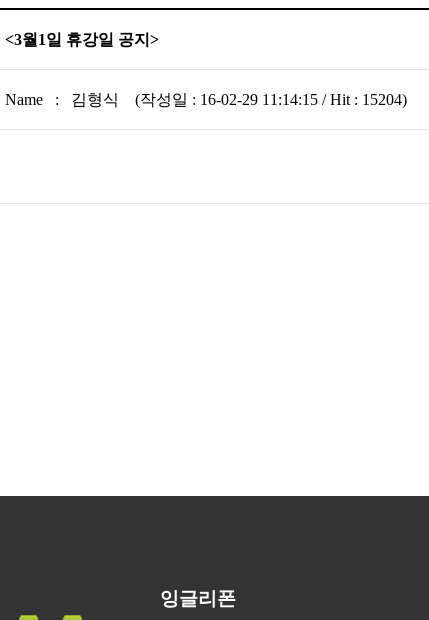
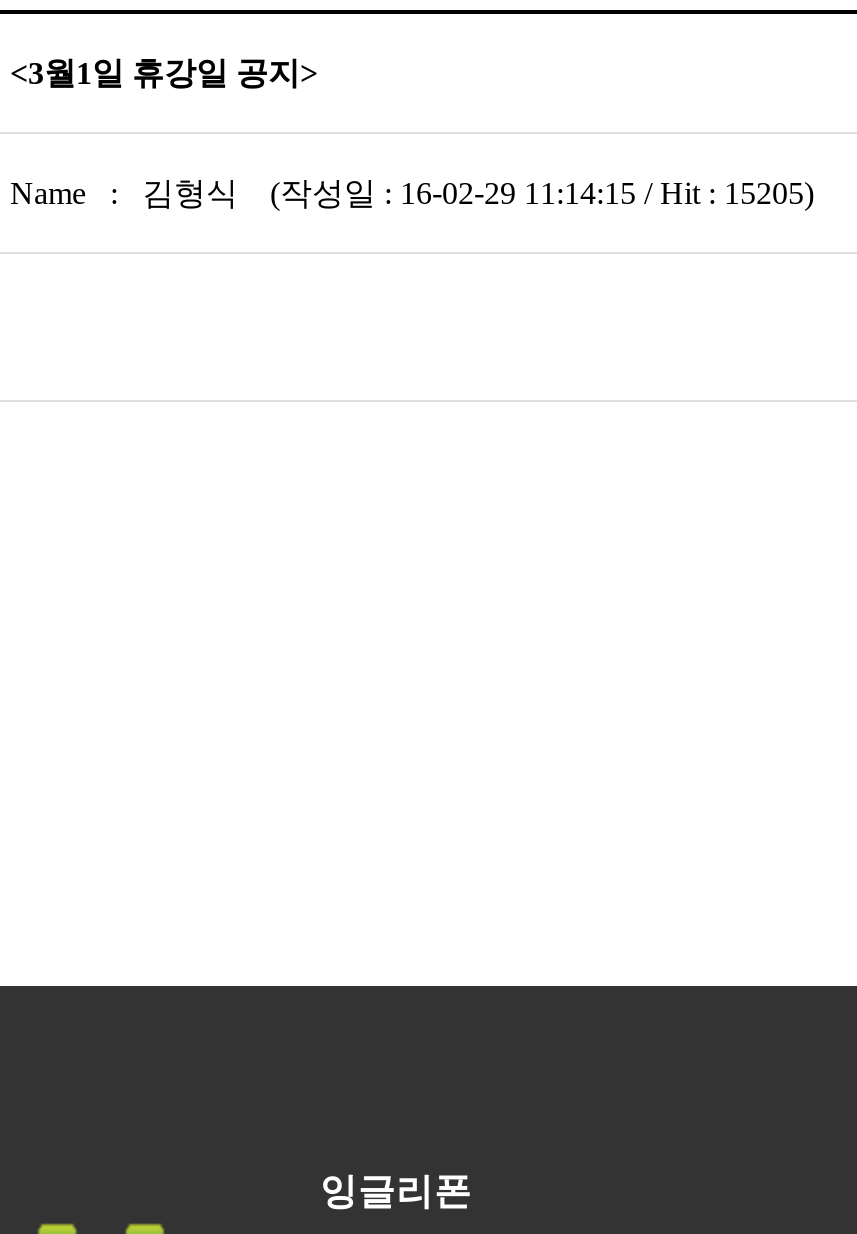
[5,91,407,108] Name : 김형식 (작성일 : 16-02-29 11:14:15 / Hit : 15204) -> [10,176,814,210] Name : 김형식 (작성일 : 16-02-29 11:14:15 / Hit : 15205)

